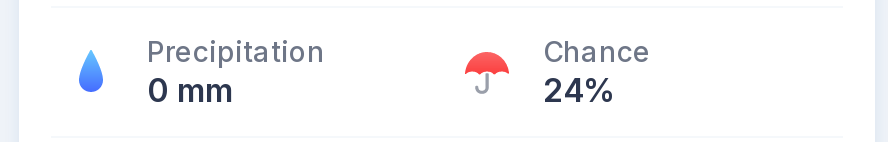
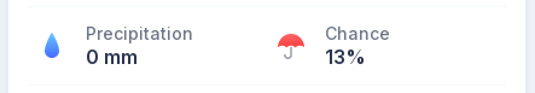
[543,70,617,110] 24% -> [325,45,366,69] 13%

